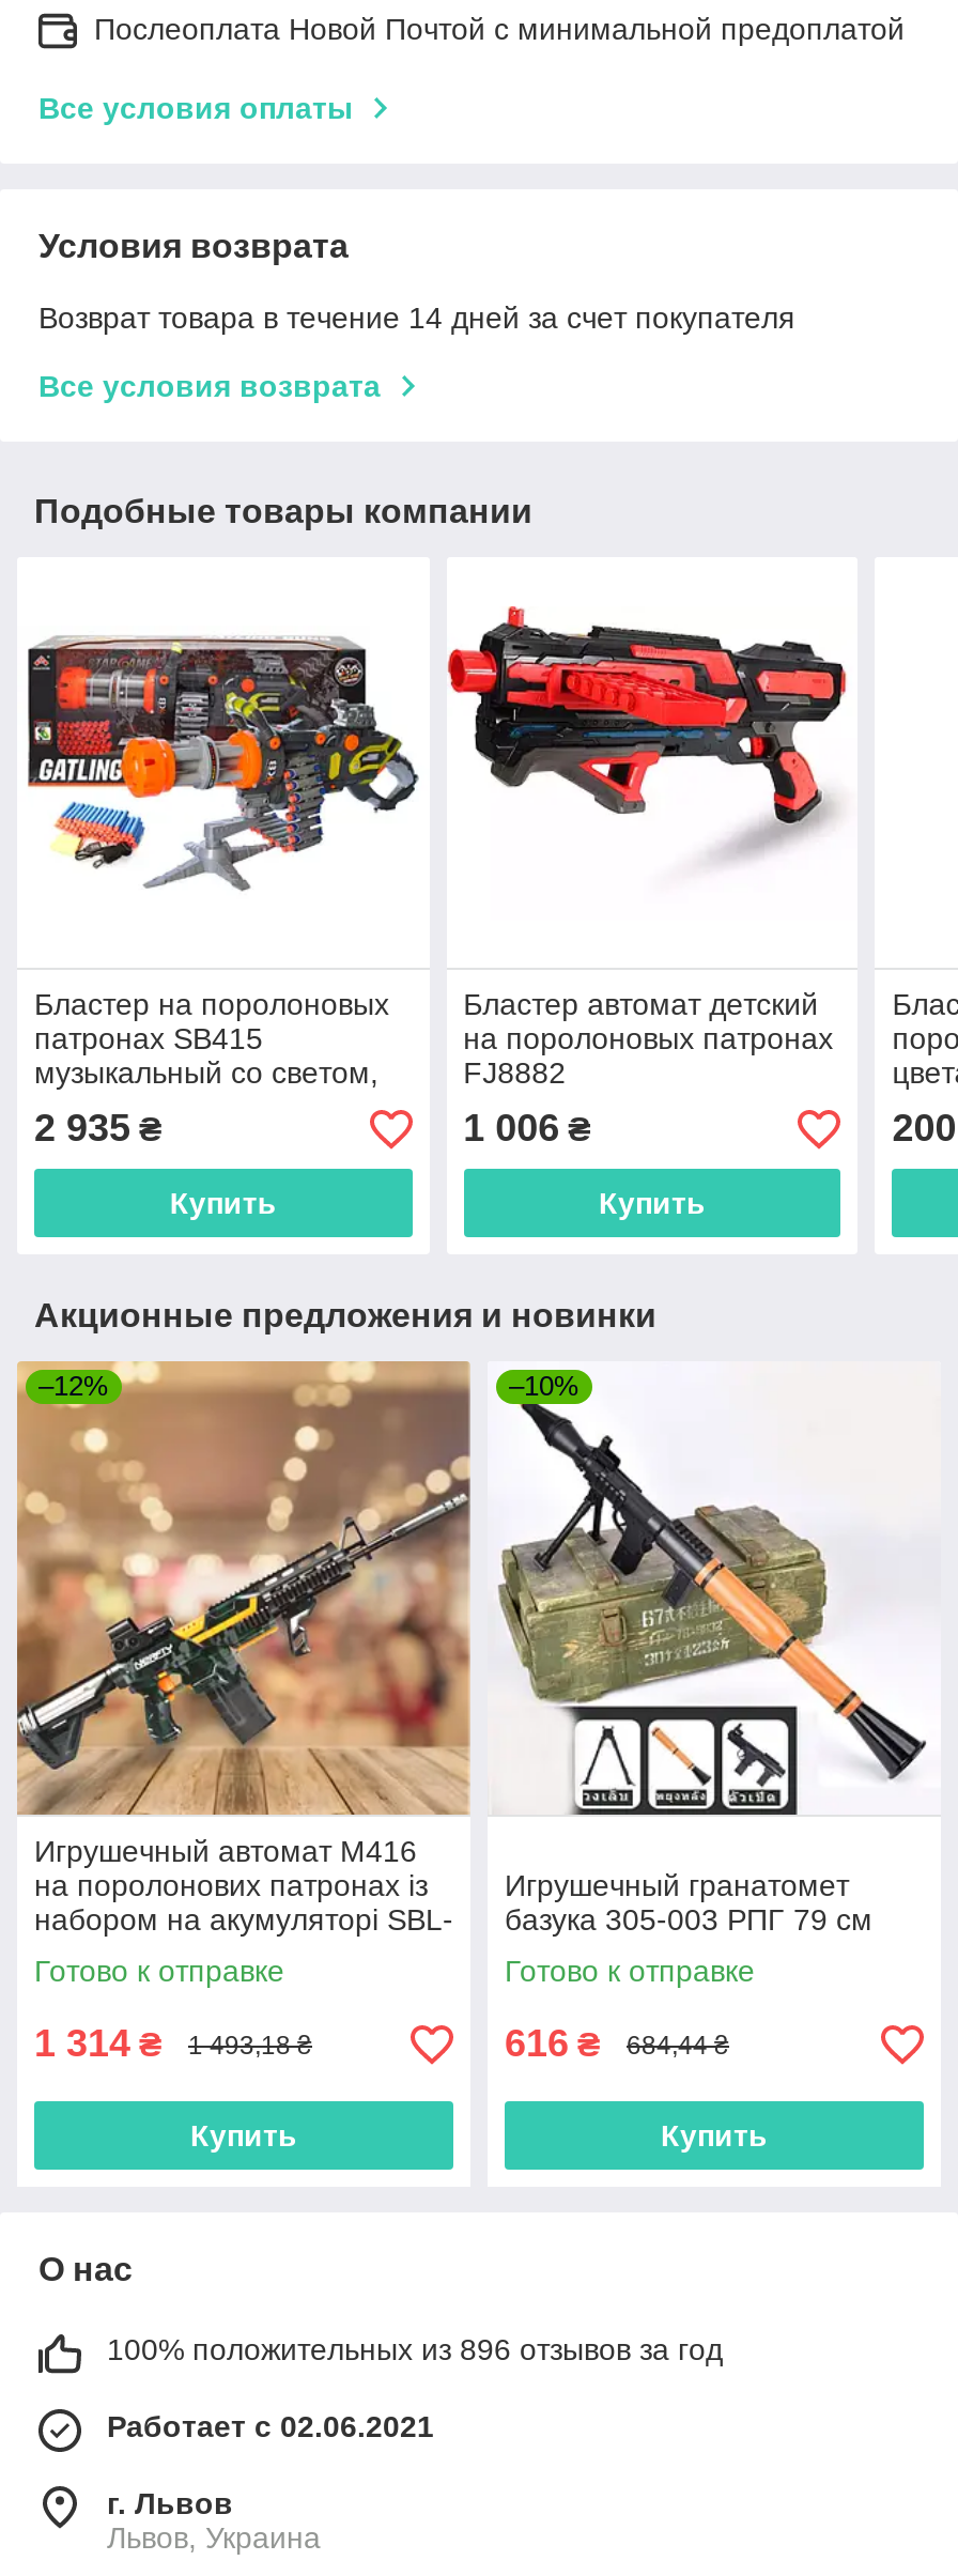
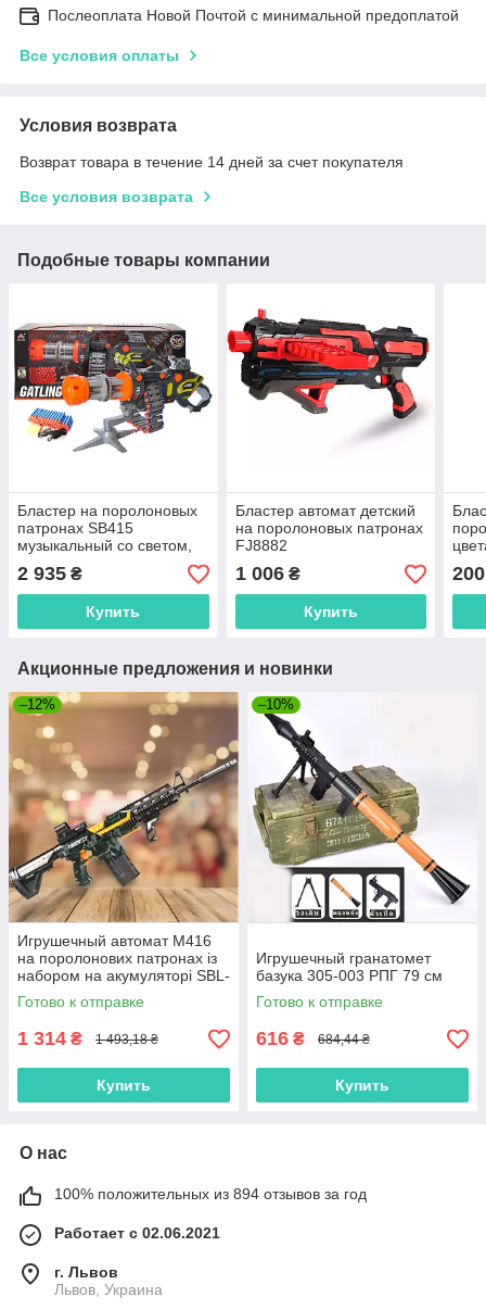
[107,2333,723,2367] 100% положительных из 896 отзывов за год -> [54,1186,367,1203] 100% положительных из 894 отзывов за год

